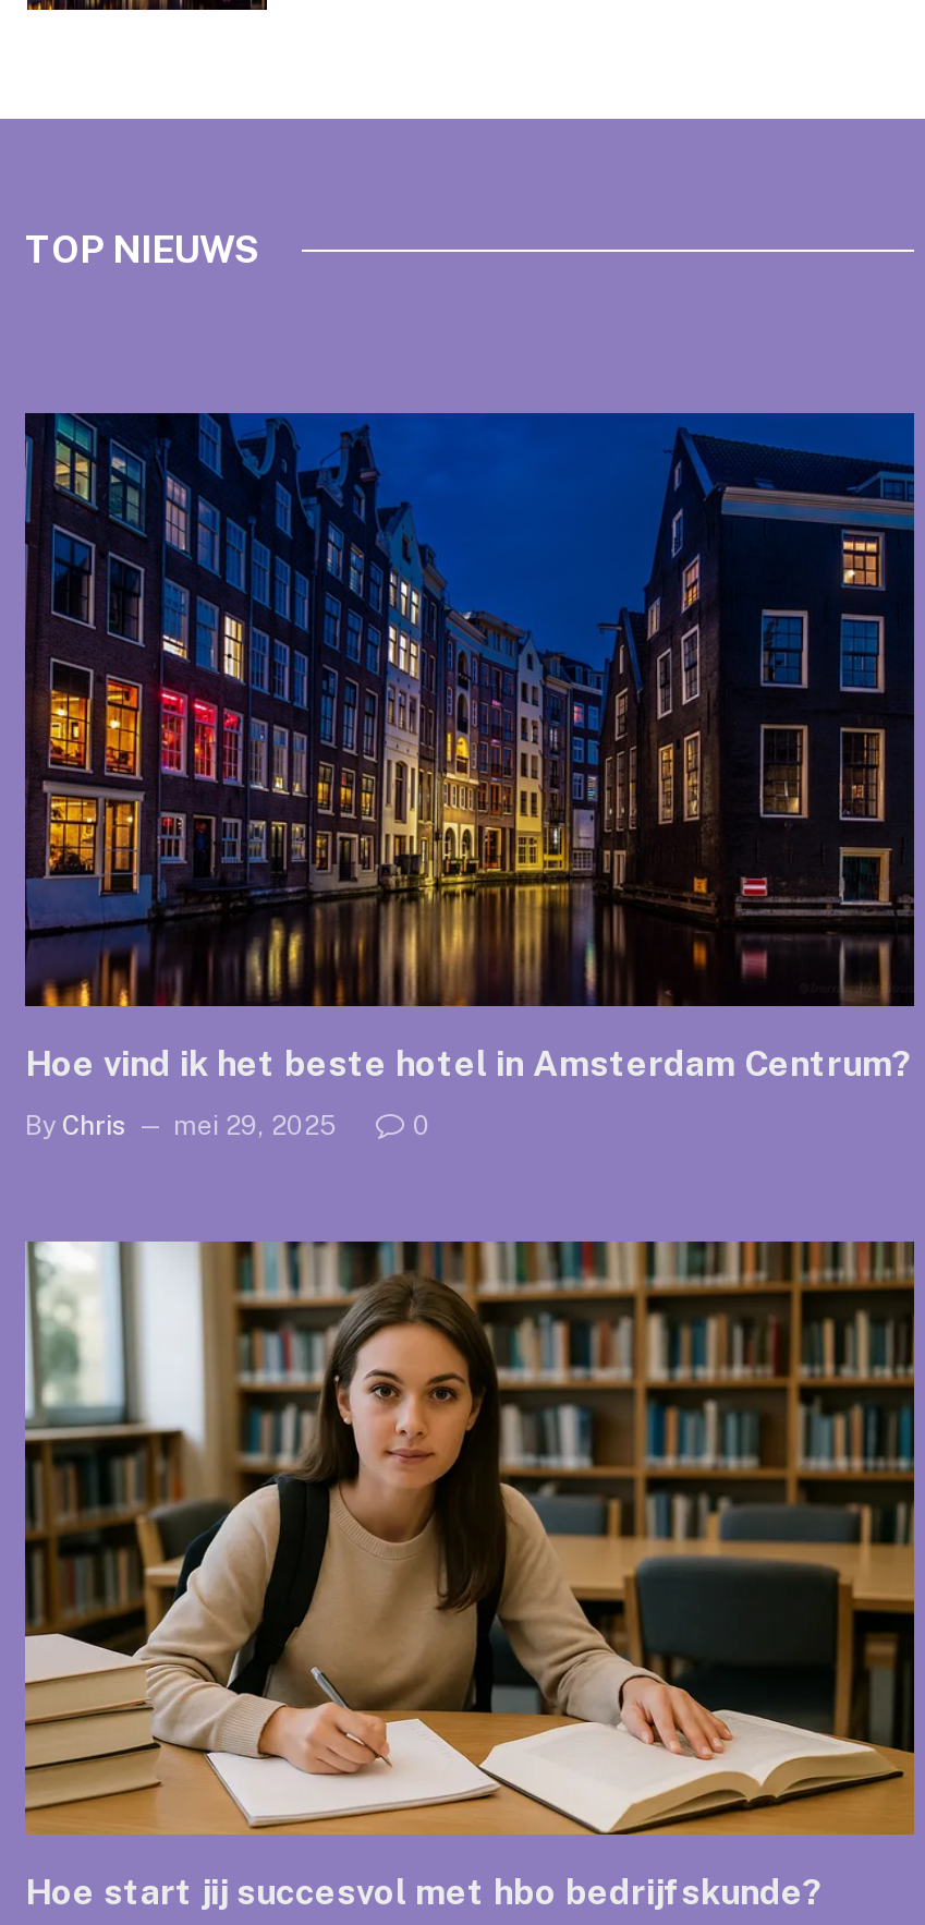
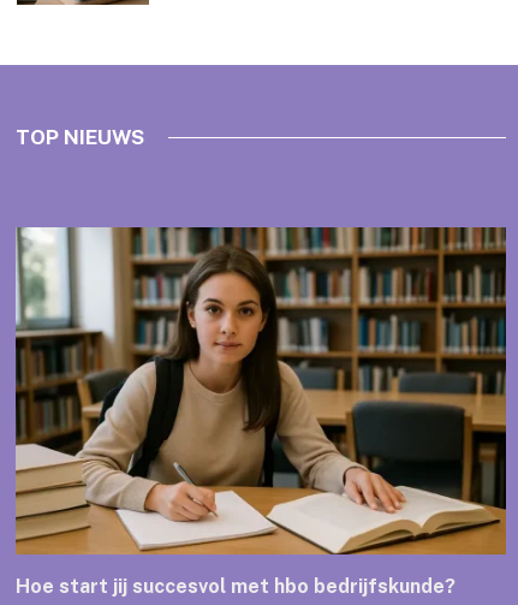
[23,410,916,1140] [image] | Hoe vind ik het beste hotel in Amsterdam Centrum? | By Chris | mei 29, 2025 | 0 -> none

